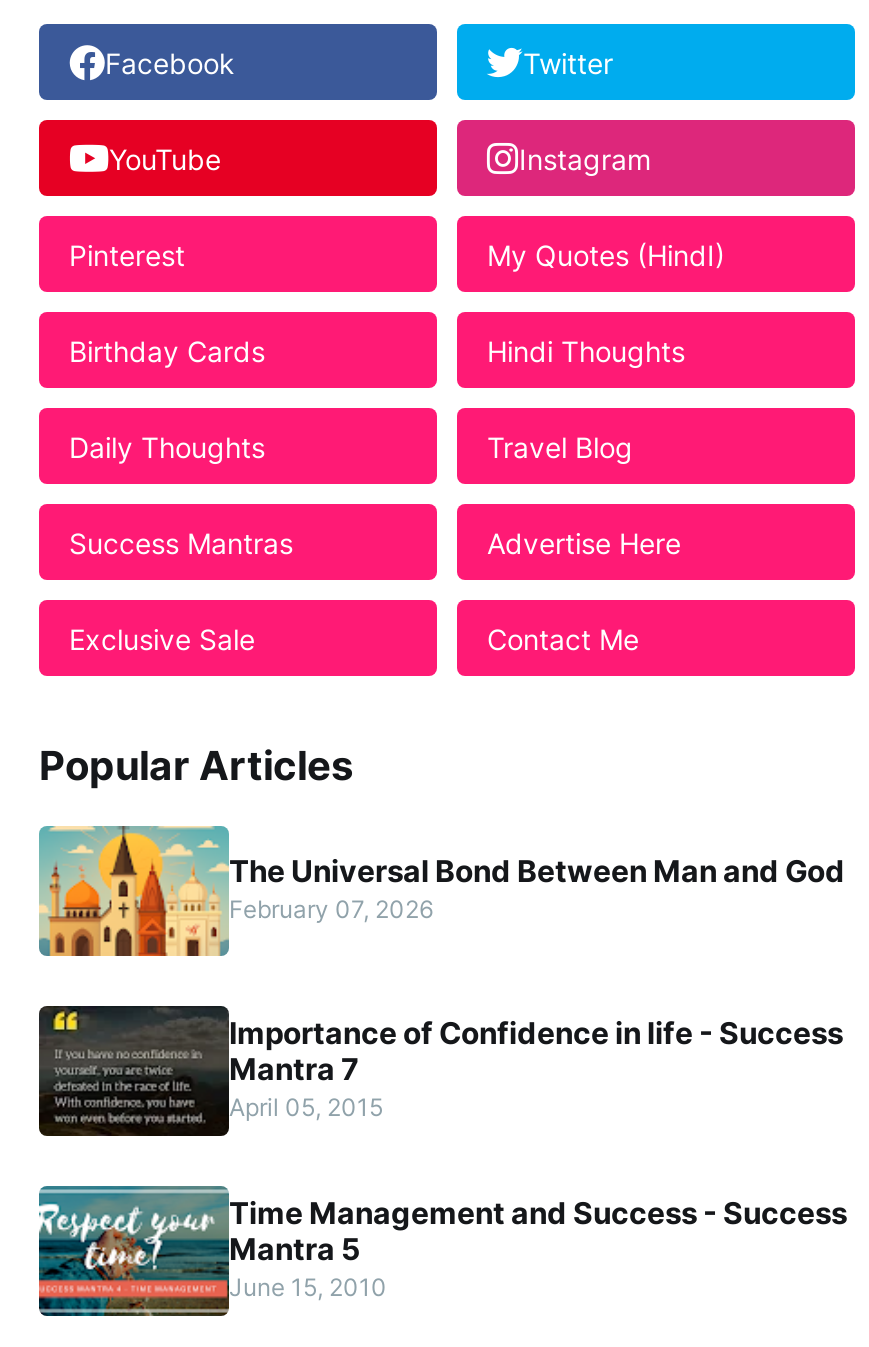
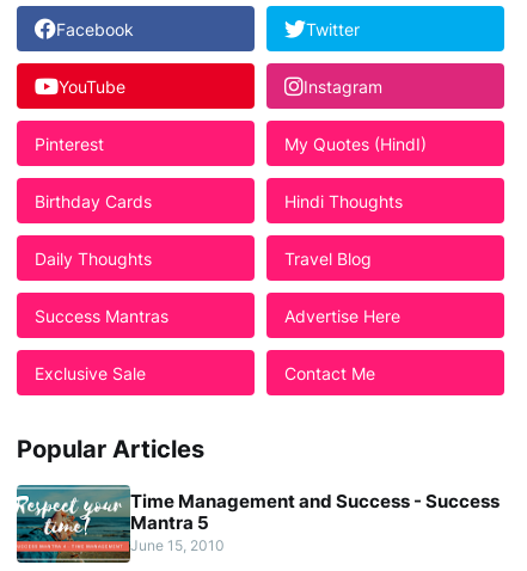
[39,826,845,1122] [image] | The Universal Bond Between Man and God | February 07, 2026 | Importance of Confidence in life - Success | Mantra 7 | April 05, 2015 -> none
[37,1004,201,1138] [image] -> none

